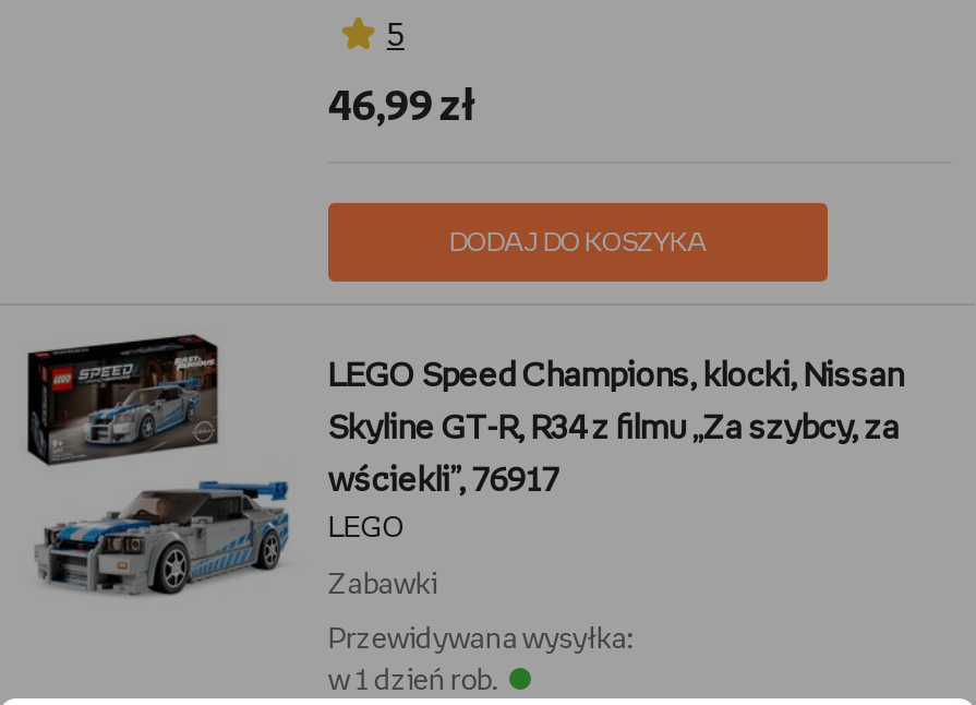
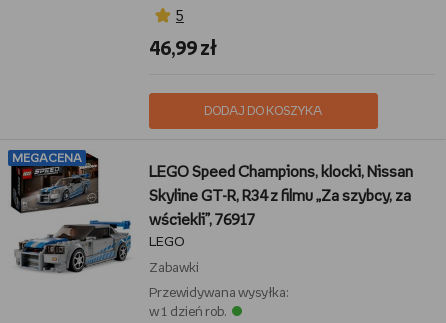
none -> [12,153,82,164] MEGACENA

